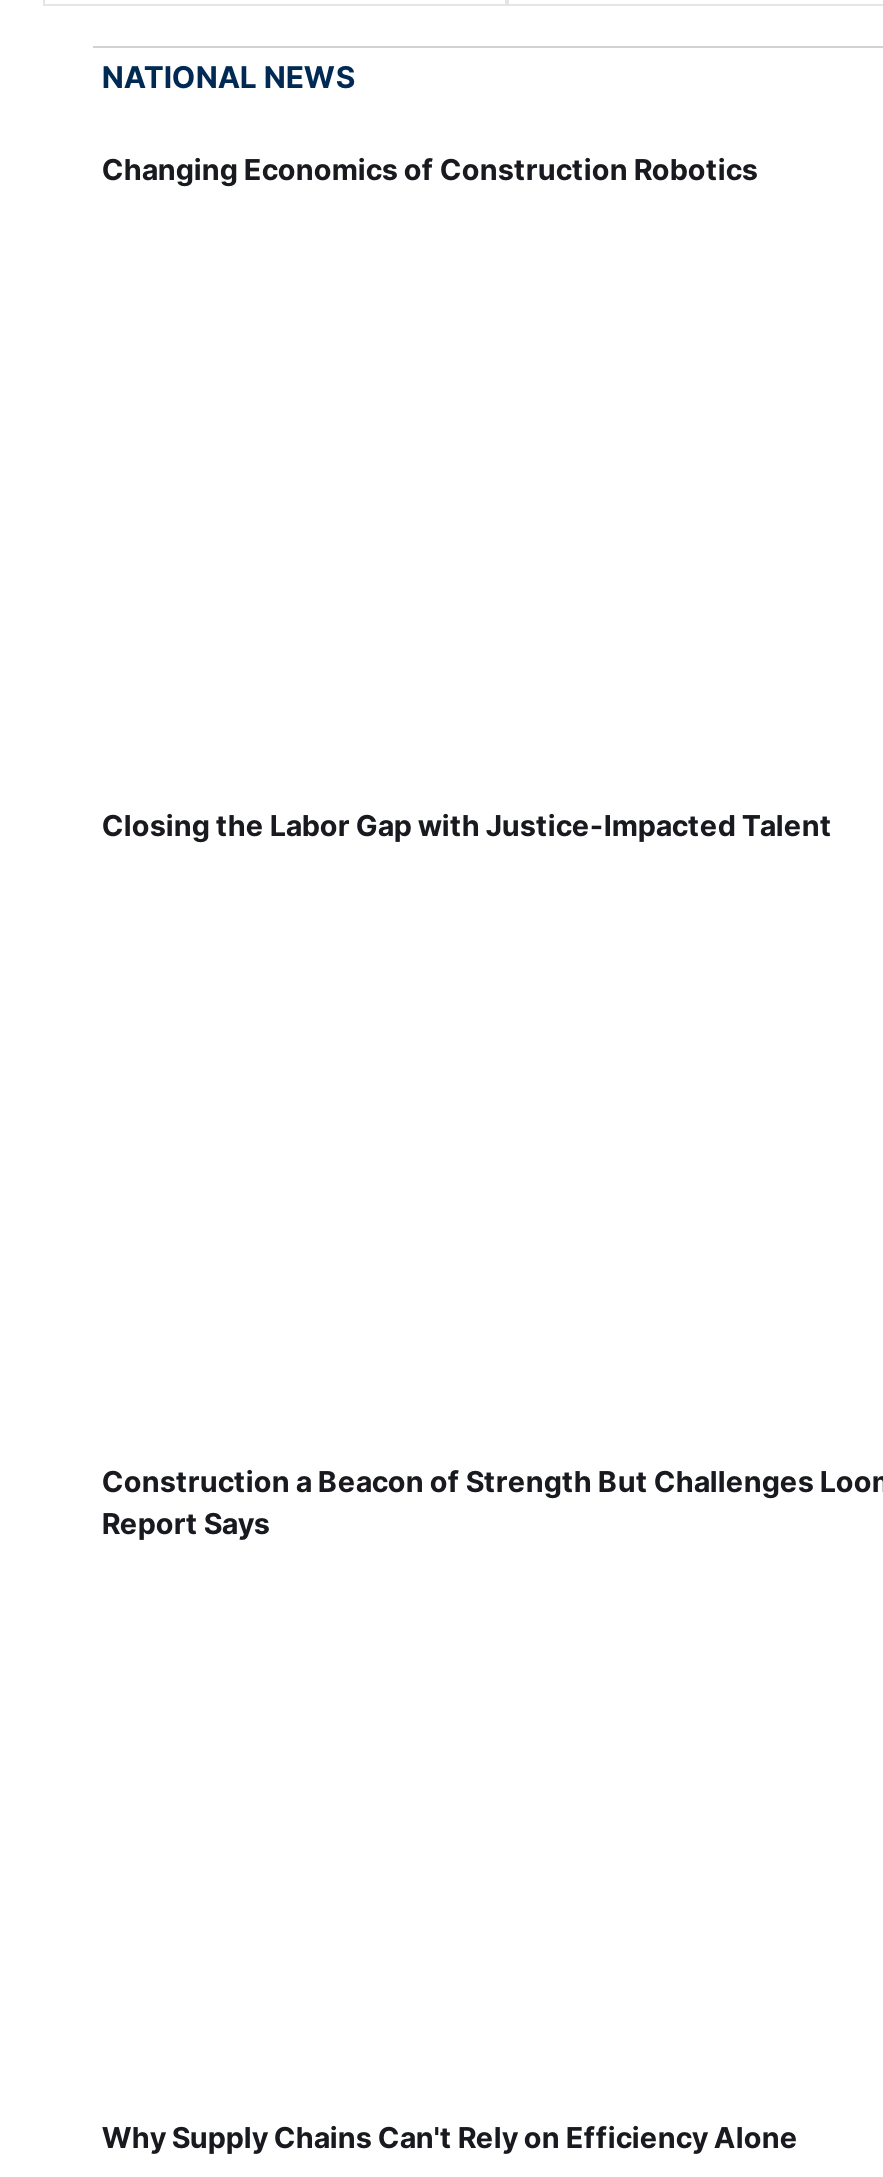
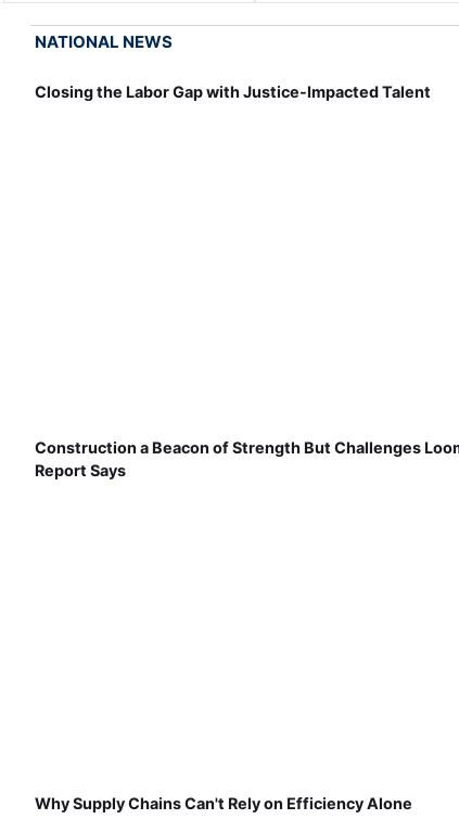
[102,152,758,186] Changing Economics of Construction Robotics -> none

